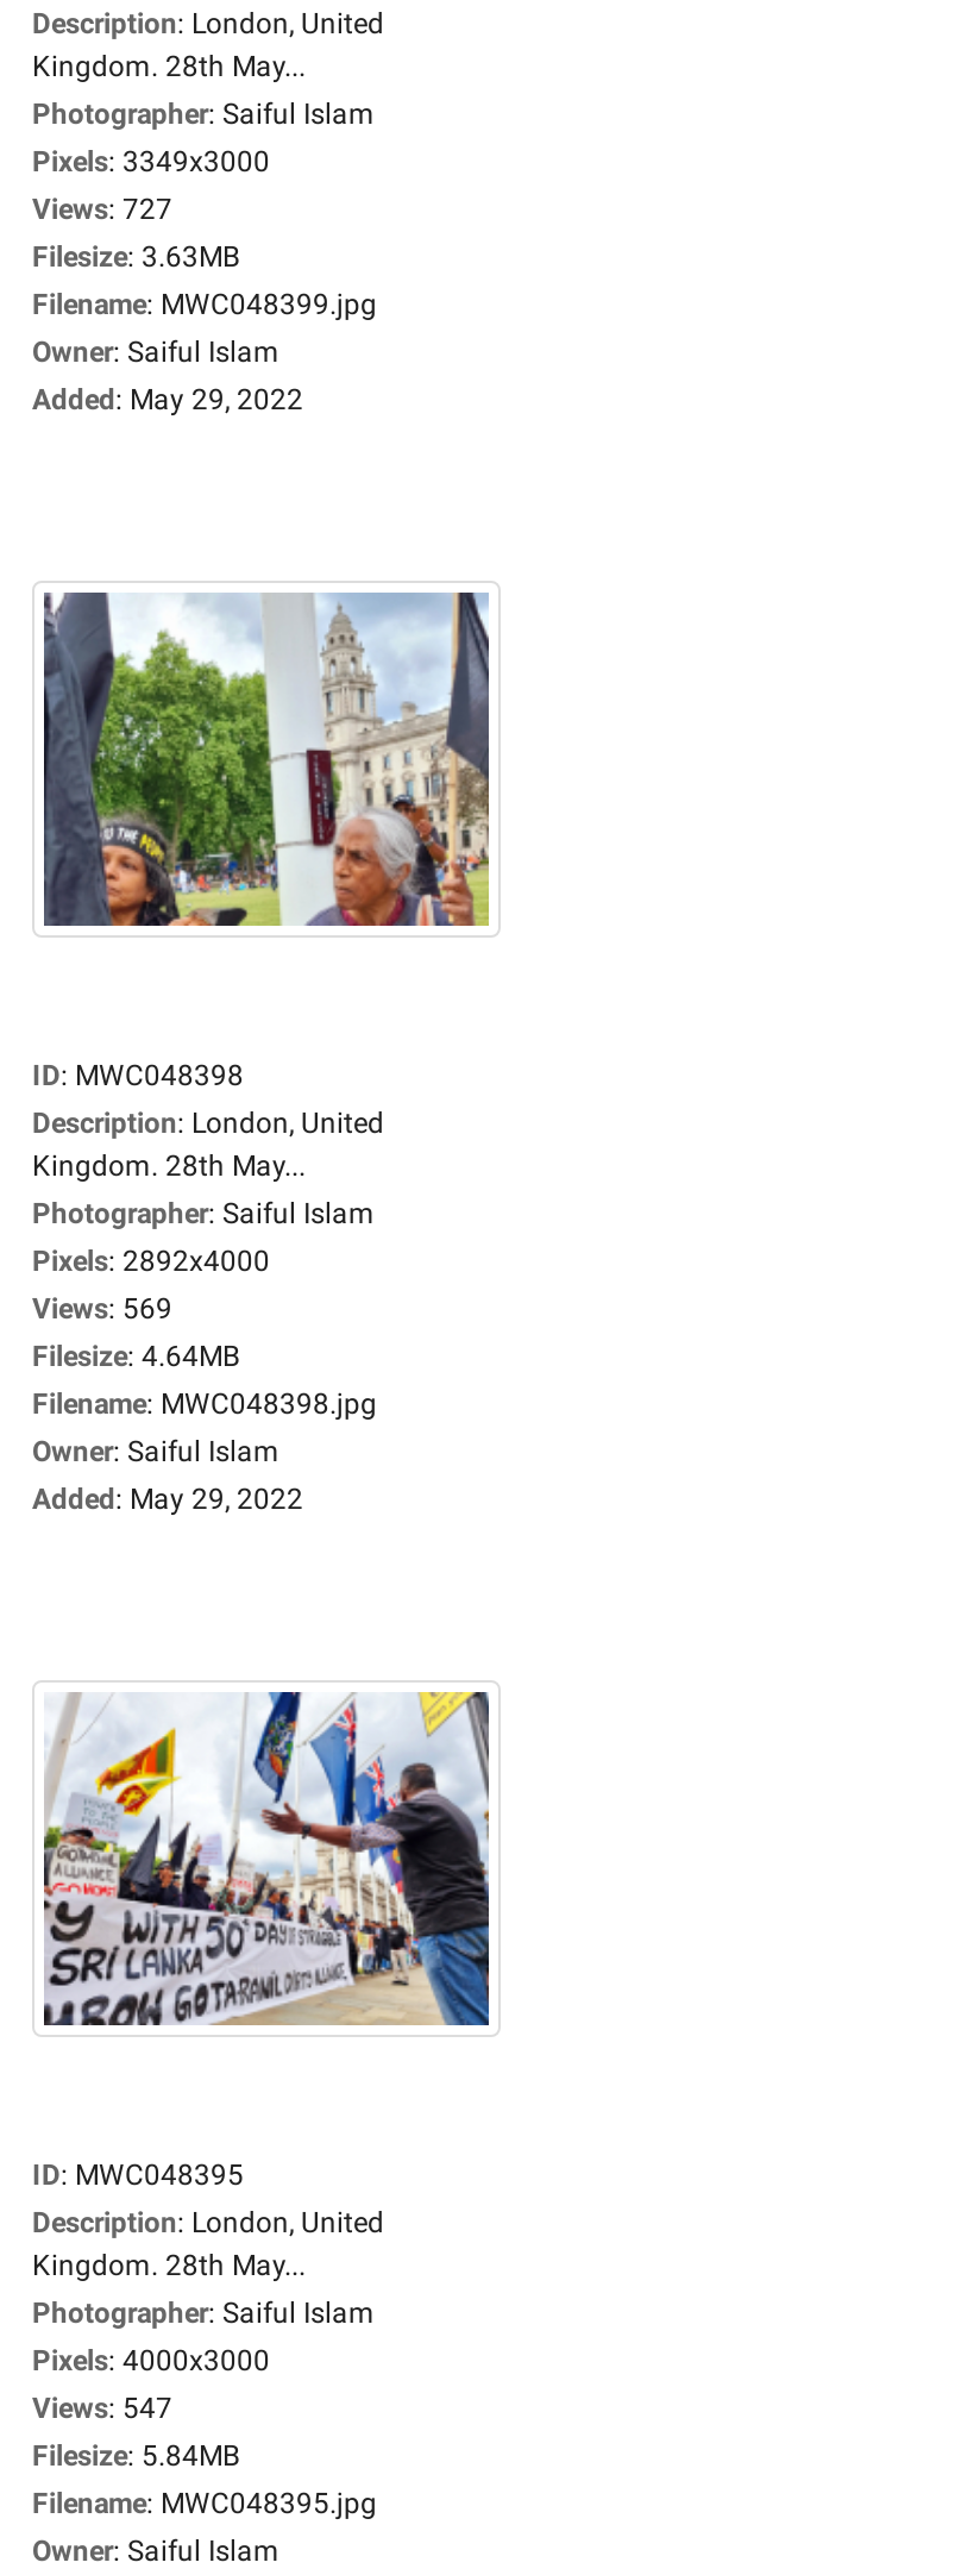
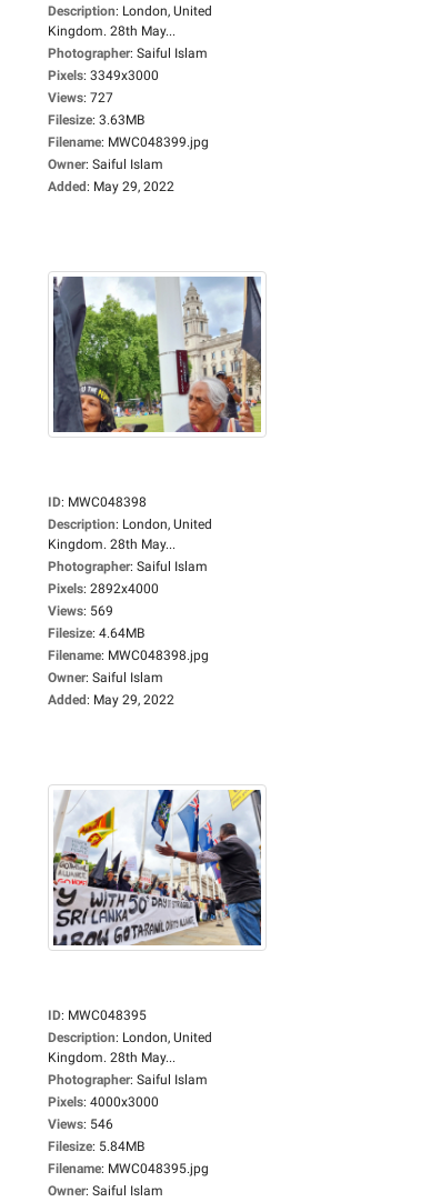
[32,2391,172,2424] Views: 547 -> [48,1116,113,1132] Views: 546

